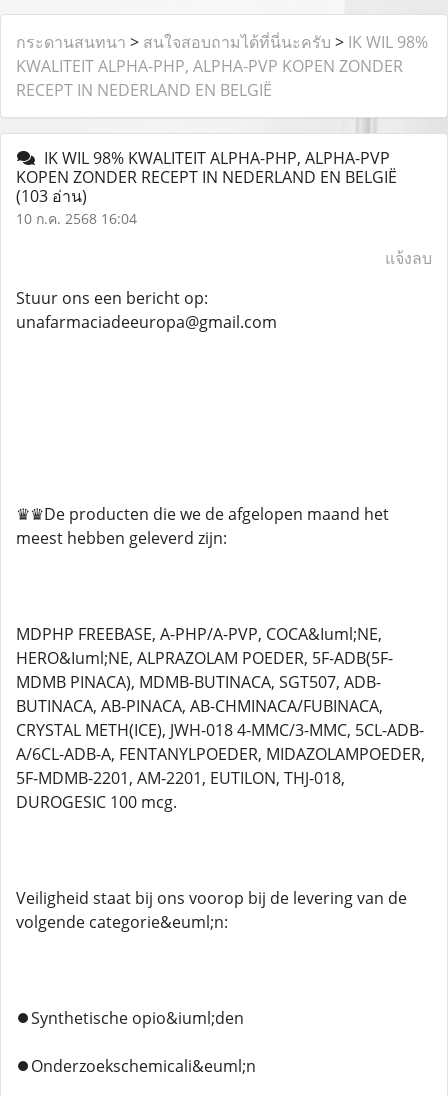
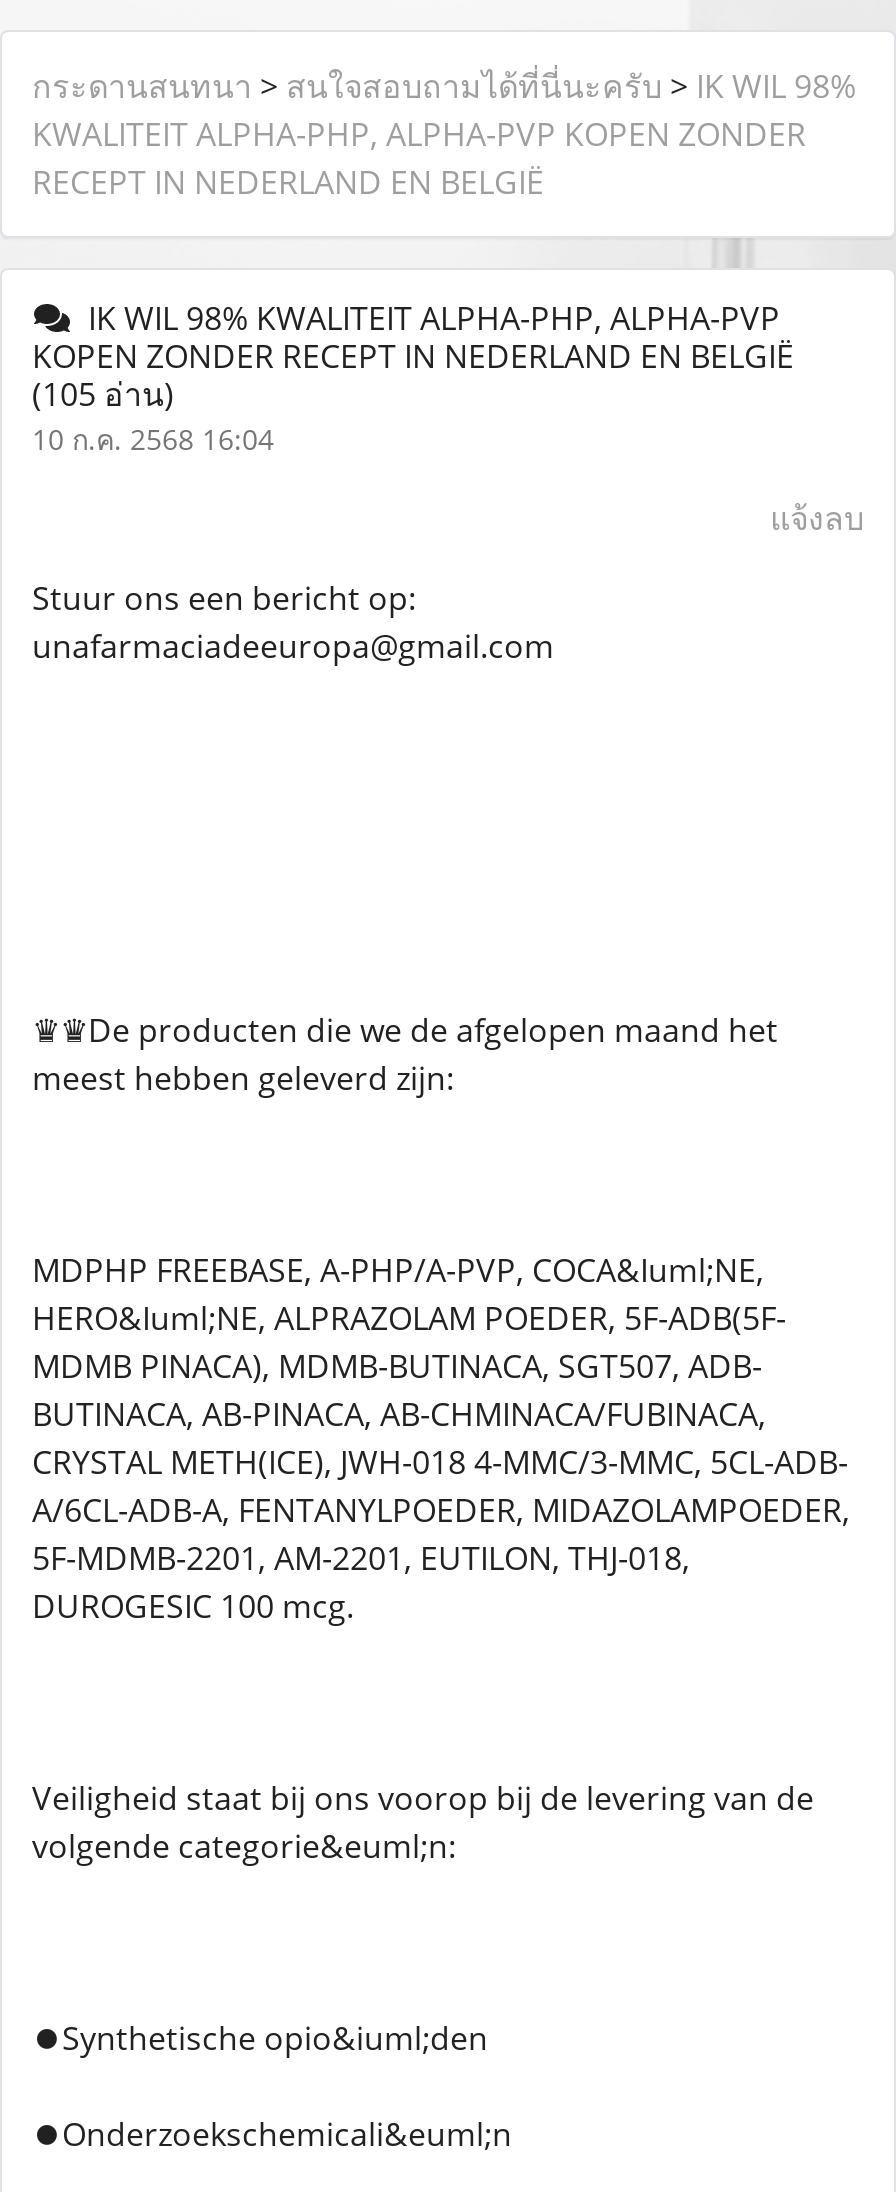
[16,185,87,207] (103 อ่าน) -> [32,372,174,416] (105 อ่าน)

